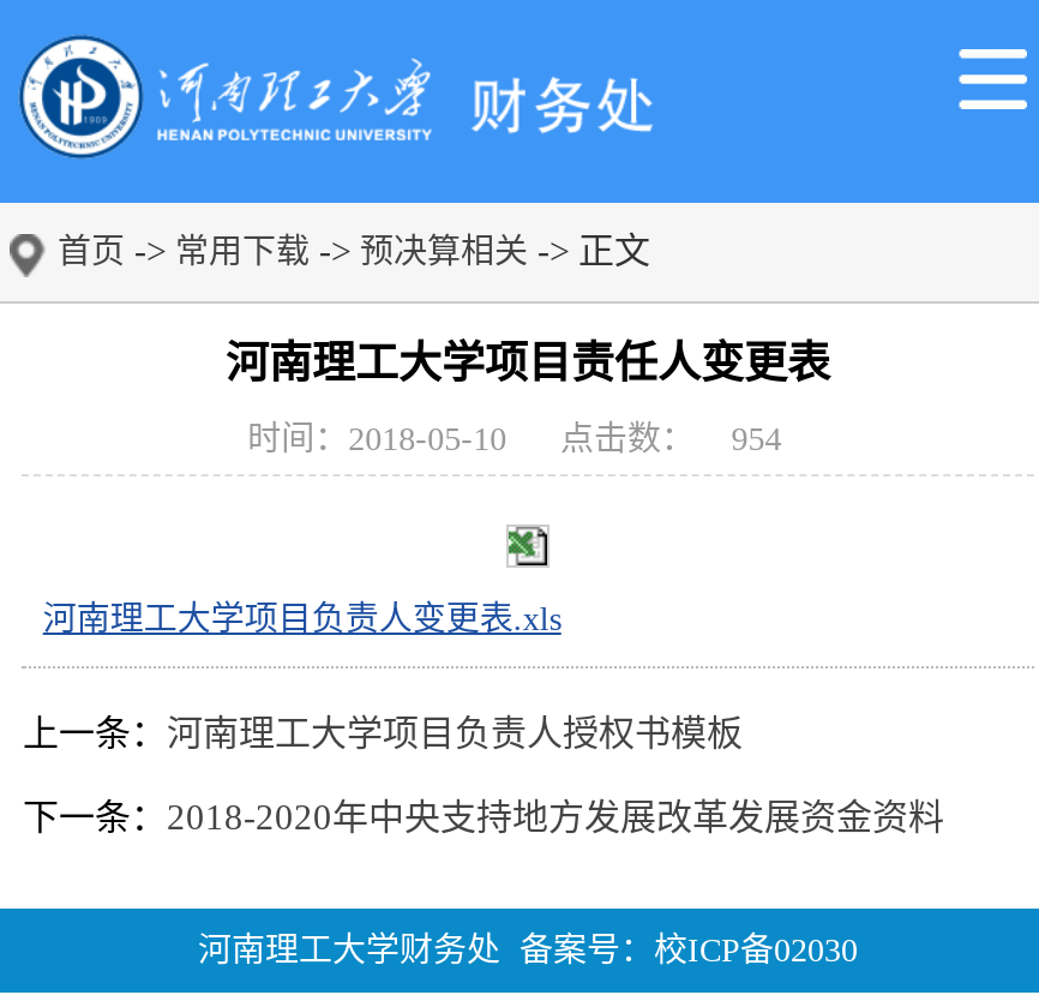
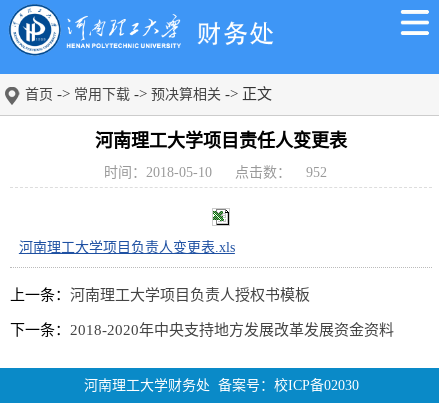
[247,422,782,458] 时间：2018-05-10 点击数： 954 -> [104,165,327,180] 时间：2018-05-10 点击数： 952

